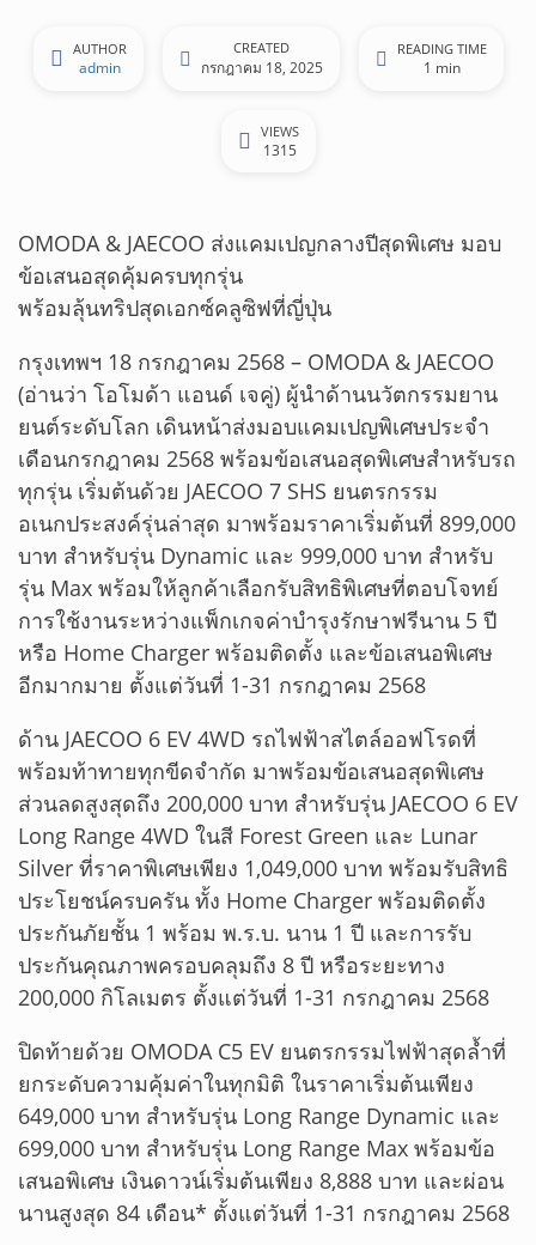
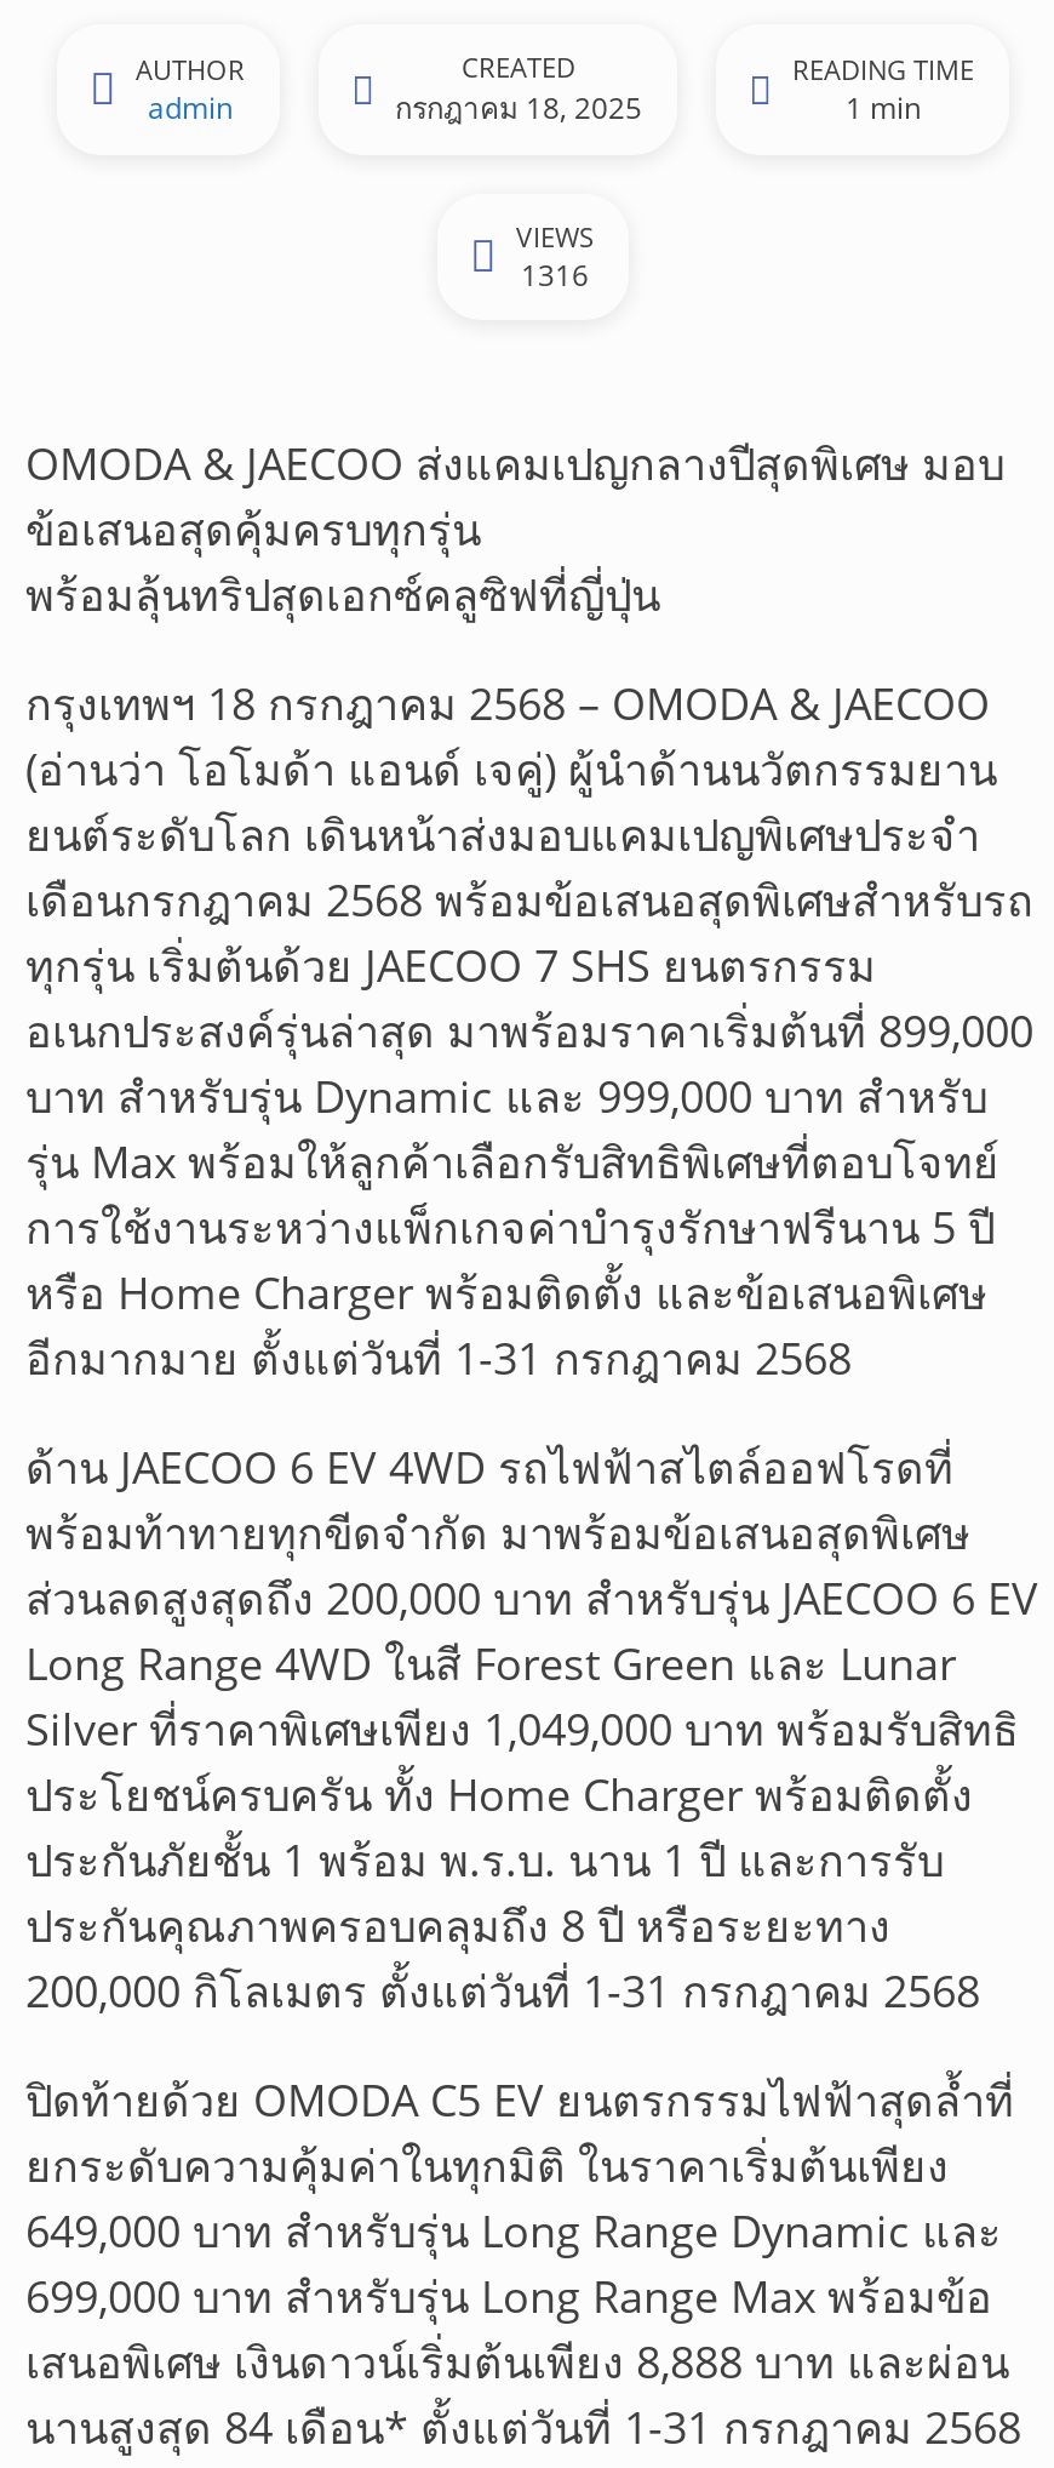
[263,140,296,160] 1315 -> [521,254,589,295] 1316

